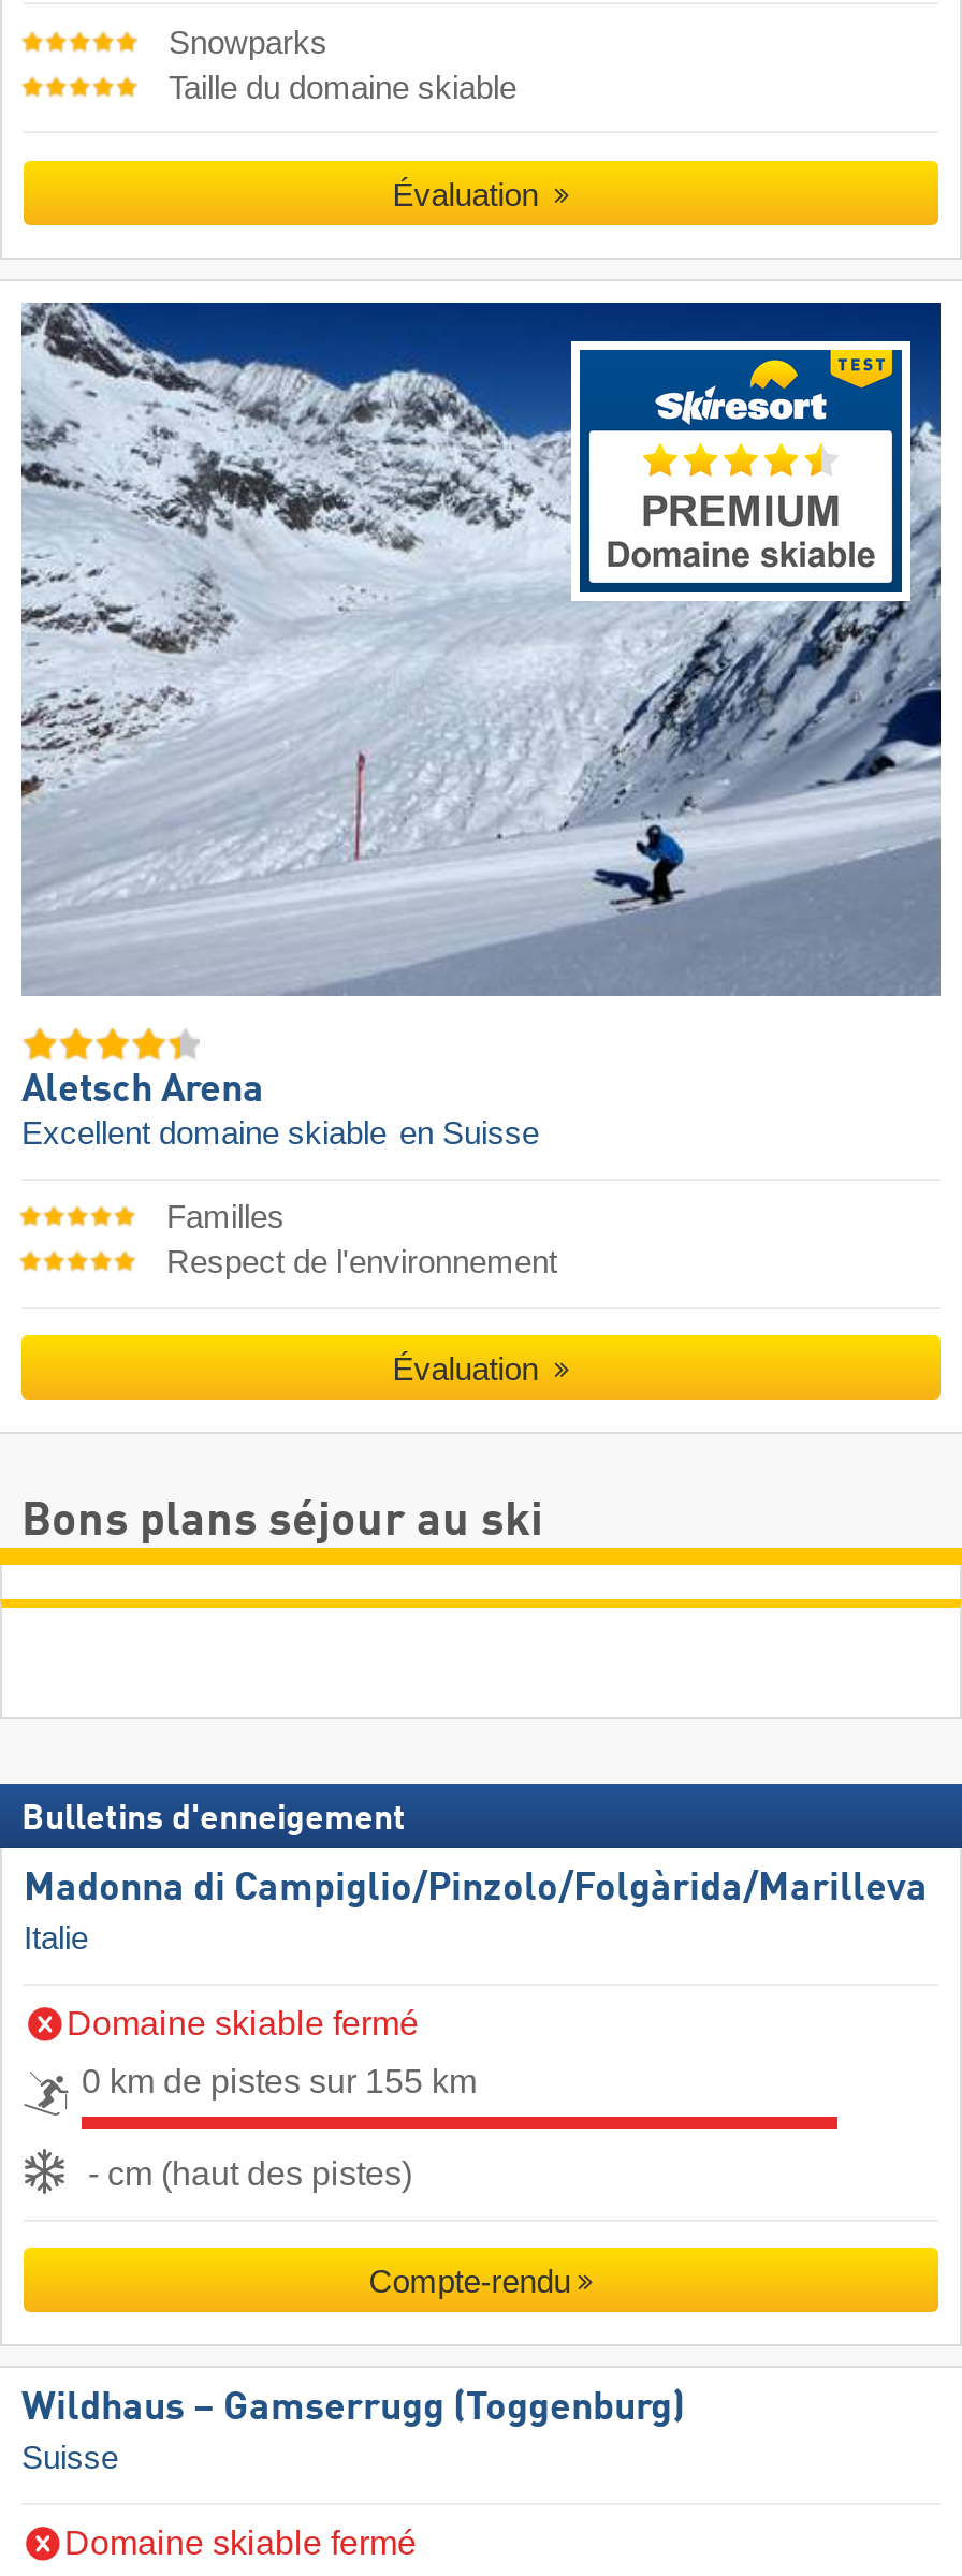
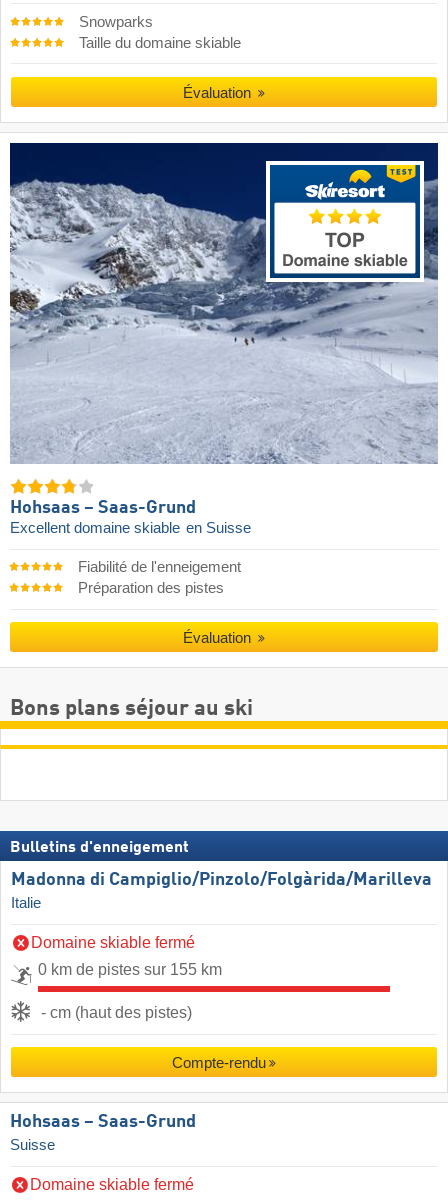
[19,303,941,1110] [image] | Aletsch Arena -> [9,143,439,517] [image] | Hohsaas – Saas-Grund
[166,1201,557,1280] Familles | Respect de l'environnement -> [77,559,240,596] Fiabilité de l'enneigement | Préparation des pistes
[21,2390,685,2428] Wildhaus – Gamserrugg (Toggenburg) -> [10,1113,196,1131] Hohsaas – Saas-Grund

